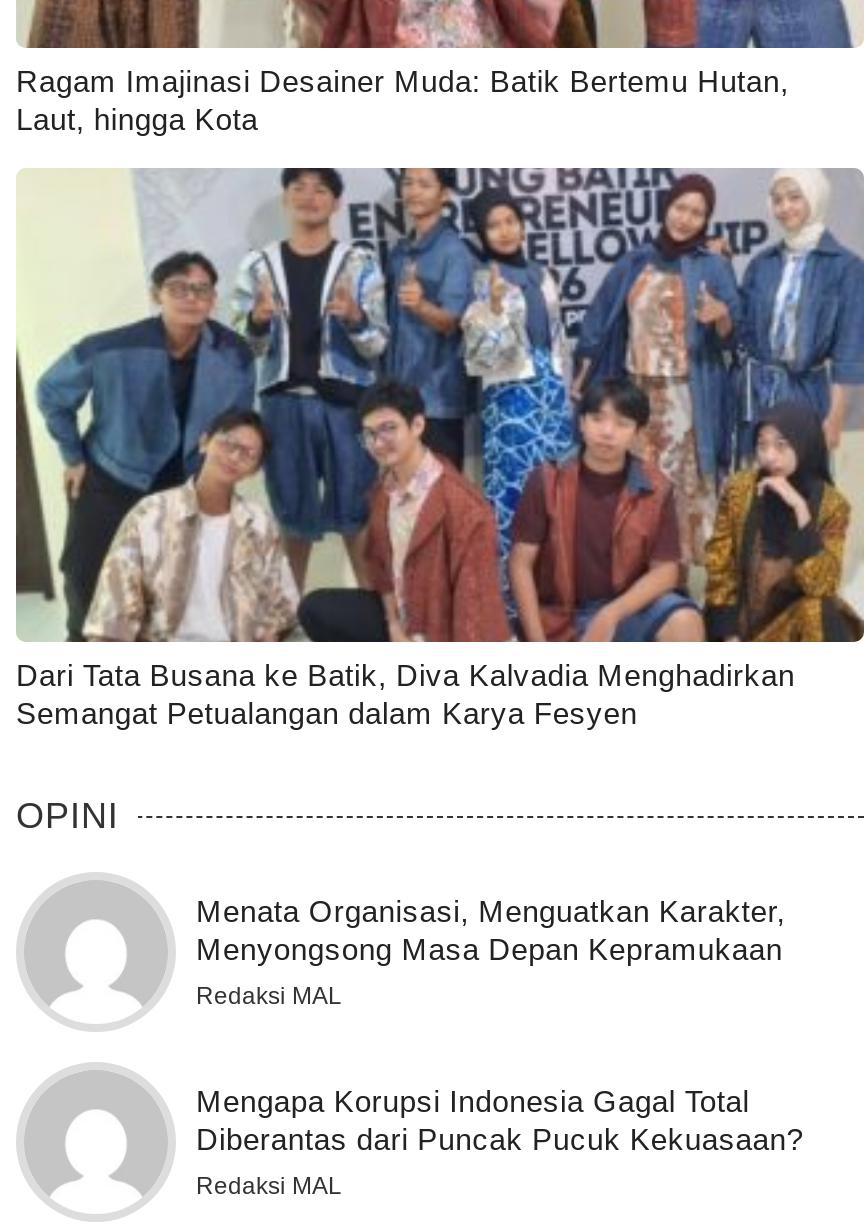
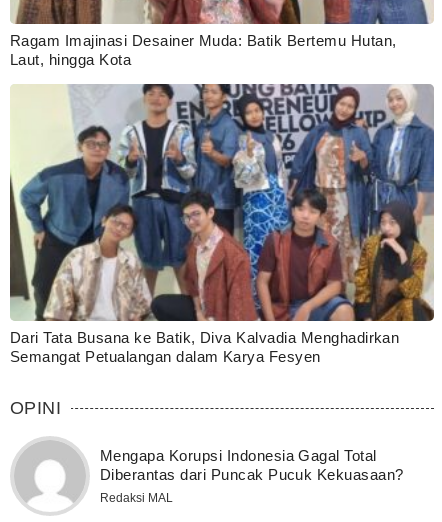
[196,894,785,1010] Menata Organisasi, Menguatkan Karakter, | Menyongsong Masa Depan Kepramukaan | Redaksi MAL -> none

